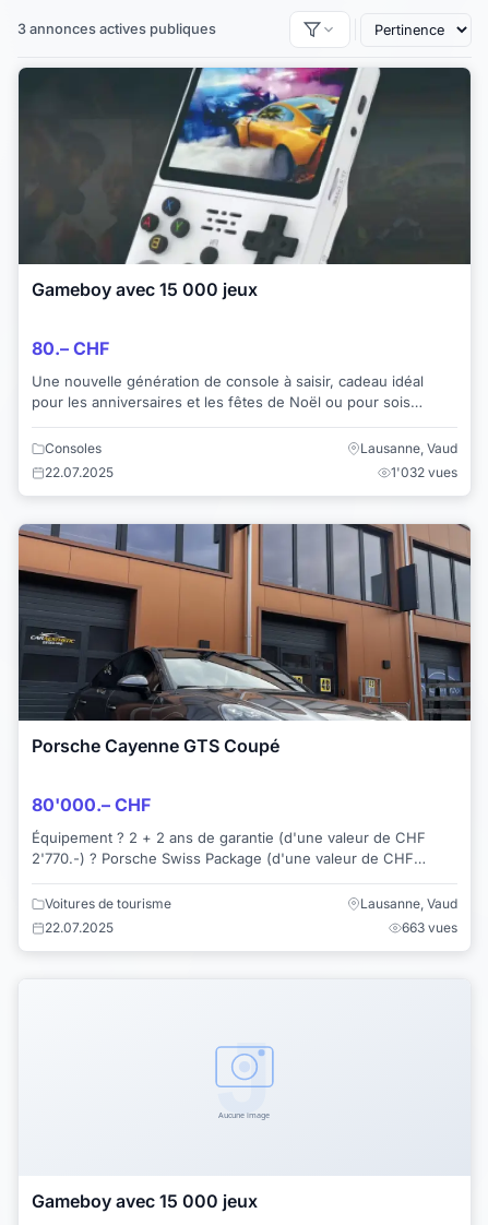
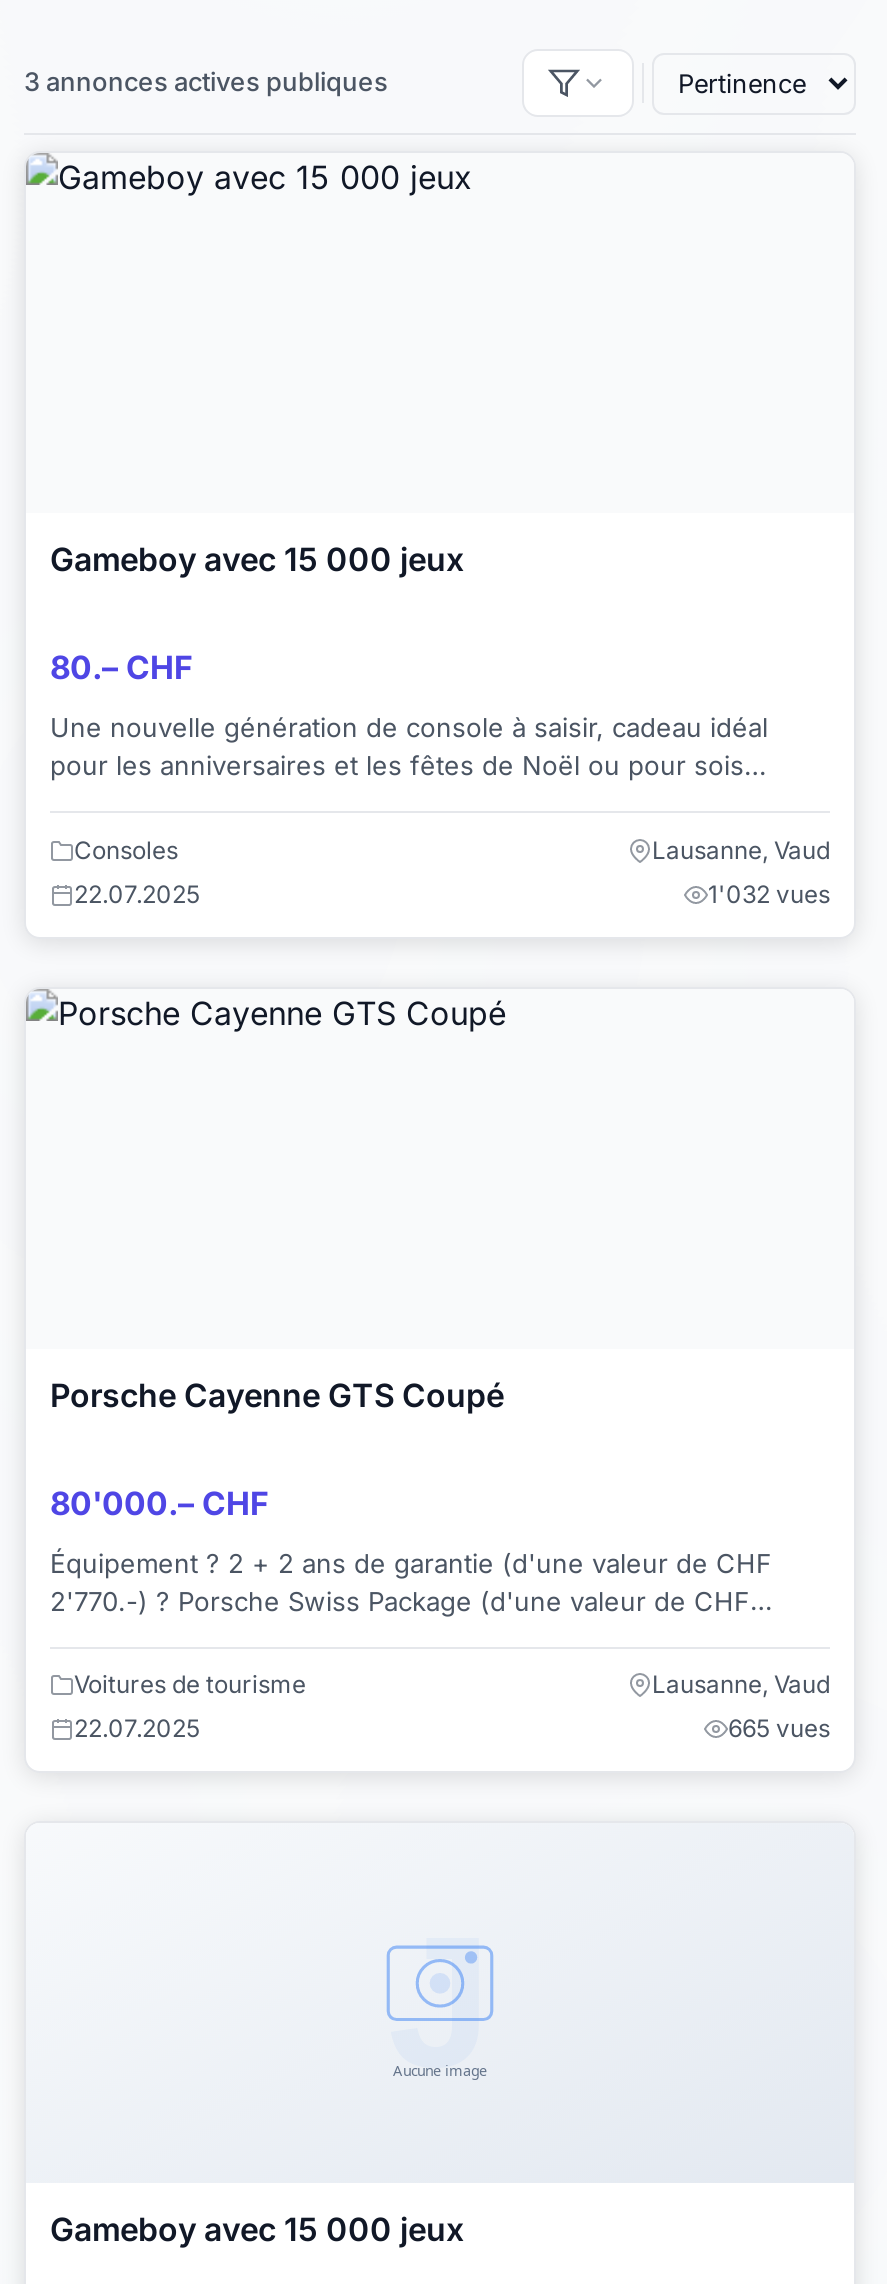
[17,67,472,265] [image] -> none
[17,523,472,722] [image] -> none
[402,920,457,936] 663 vues -> [728,1713,830,1743] 665 vues

